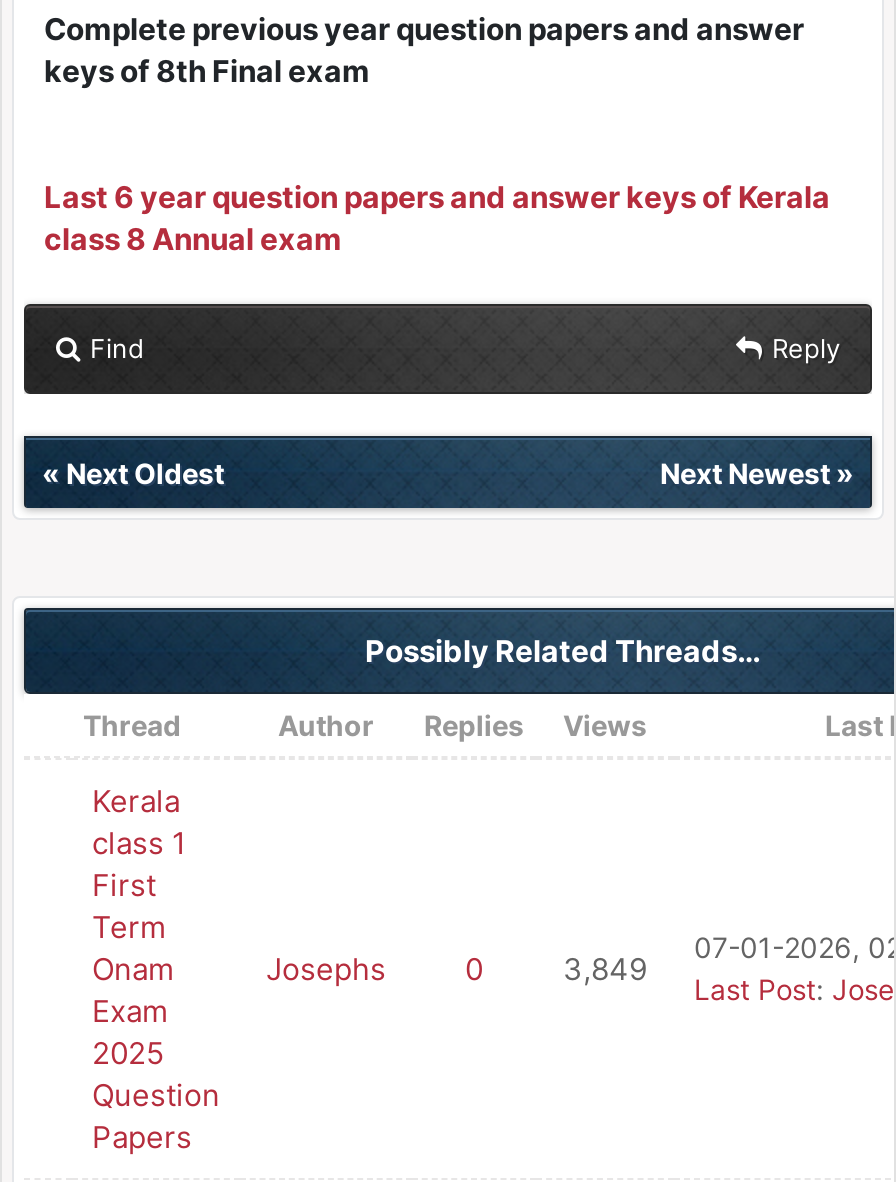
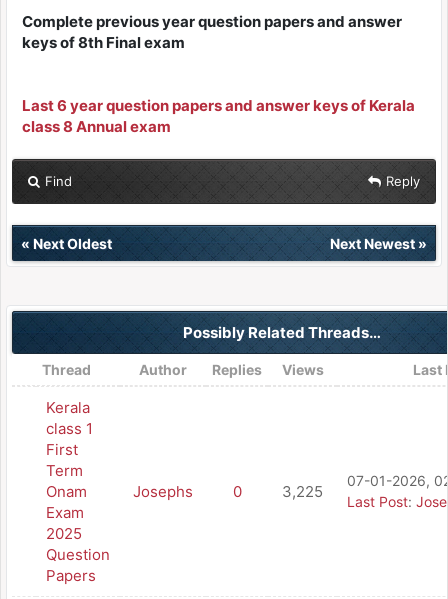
[563,950,647,988] 3,849 -> [282,482,323,501] 3,225

